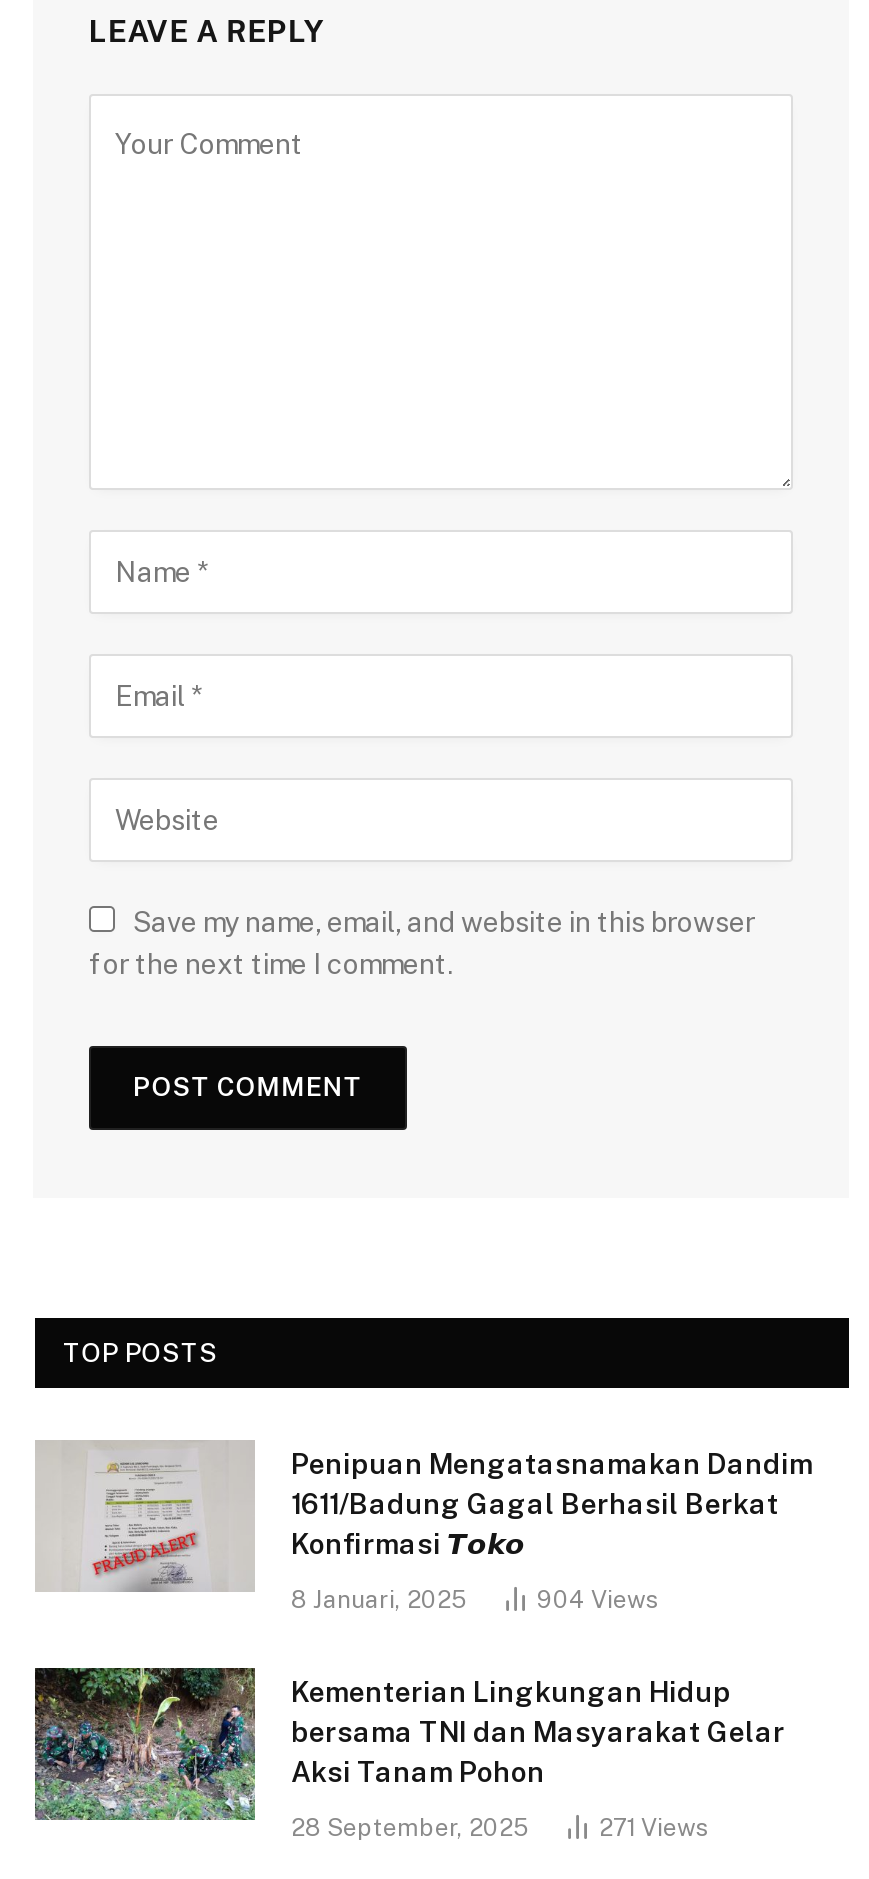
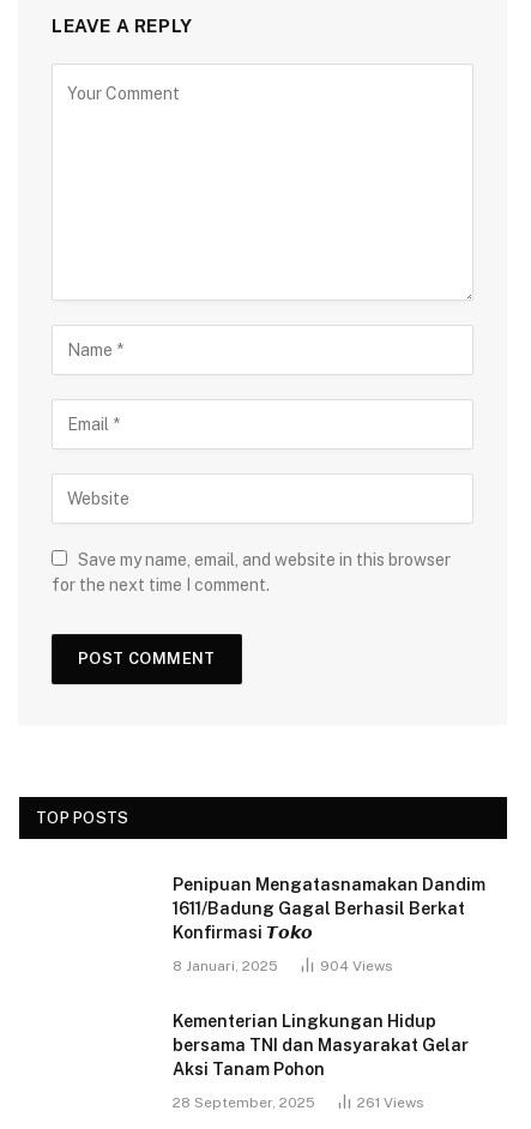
[35,1440,255,1594] [image] -> none
[33,1666,257,1822] [image] -> none
[599,1814,709,1842] 271 Views -> [357,1094,424,1111] 261 Views

